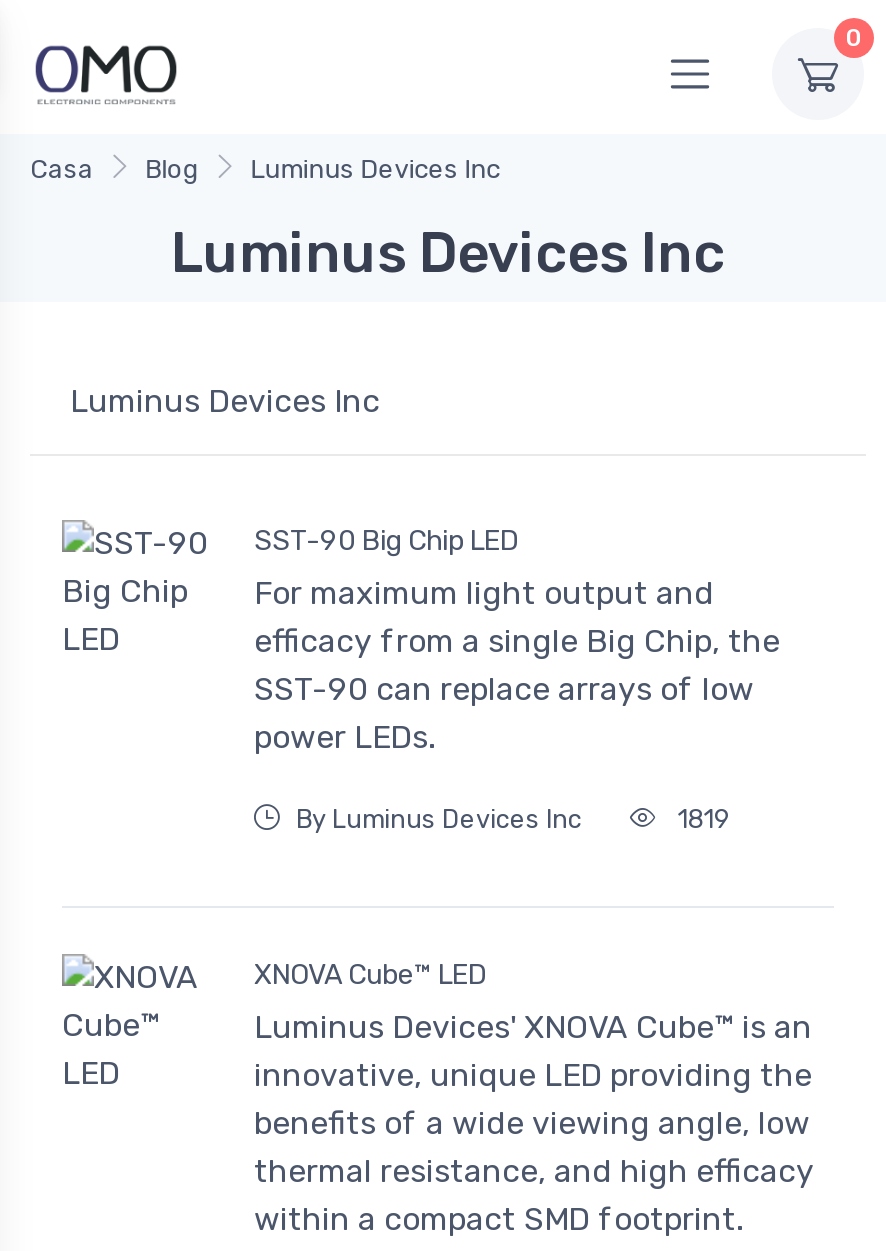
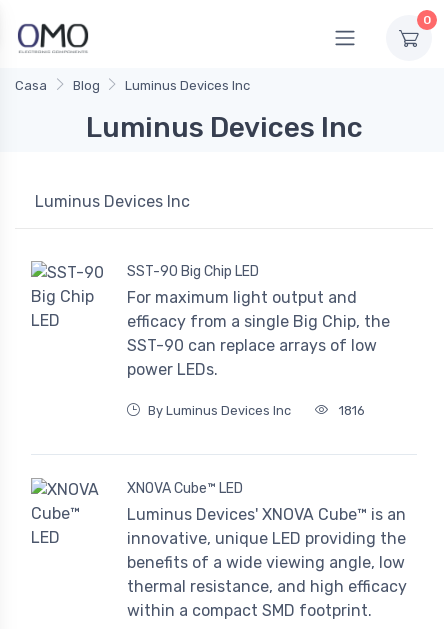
[672,805,730,835] 1819 -> [336,403,365,418] 1816

